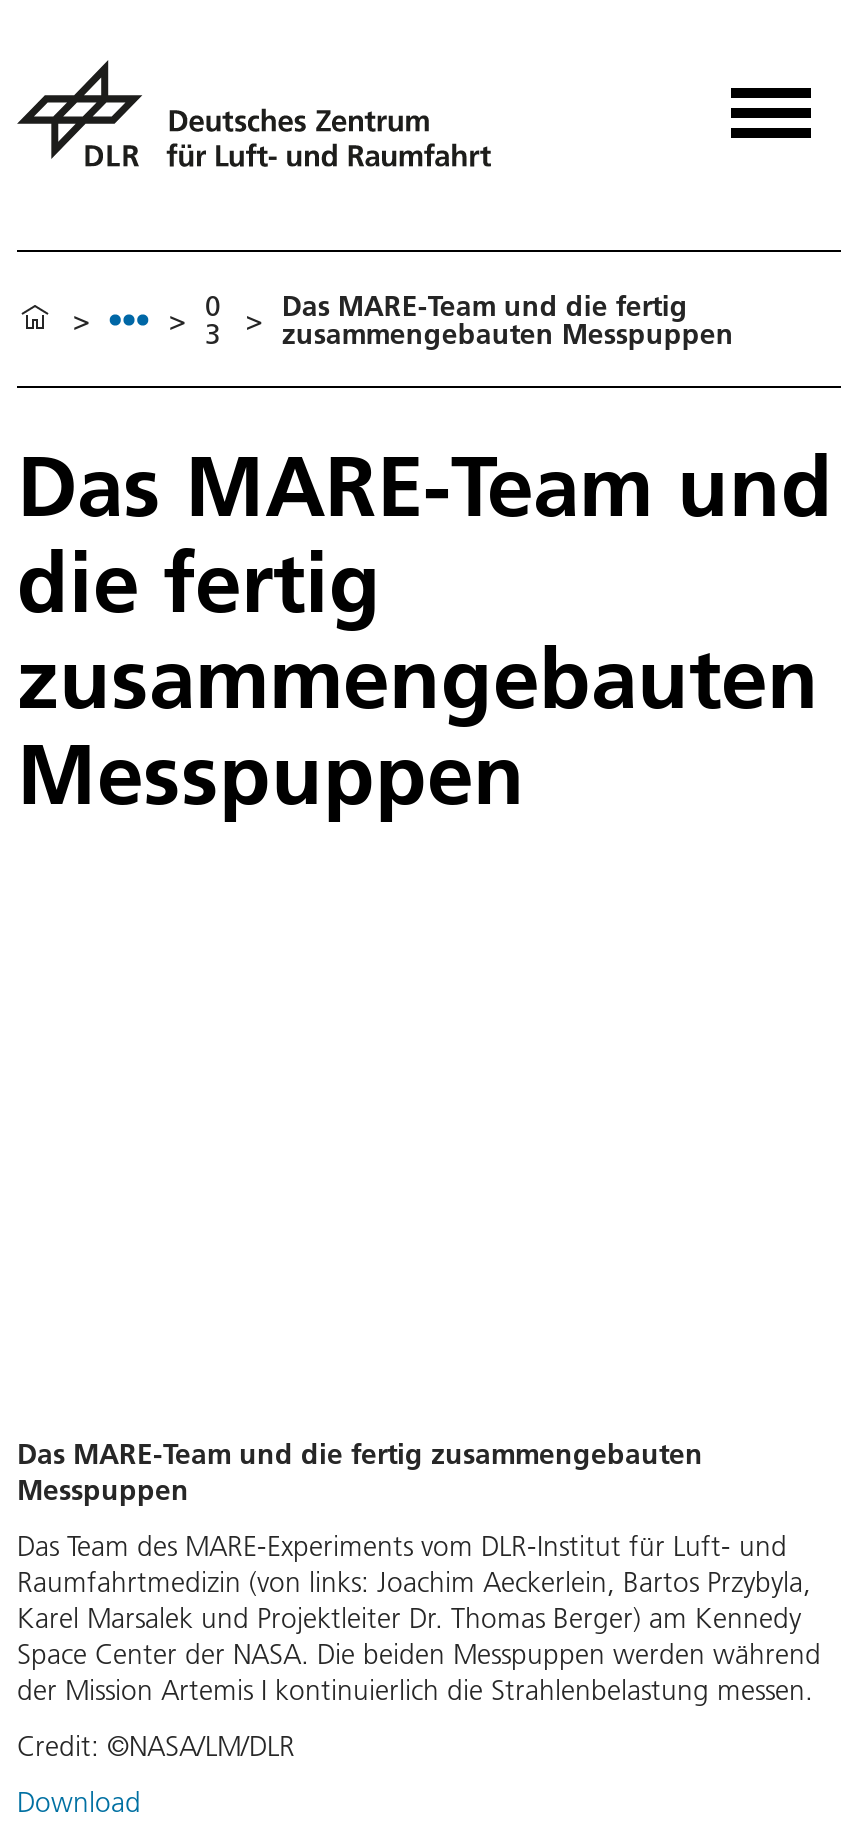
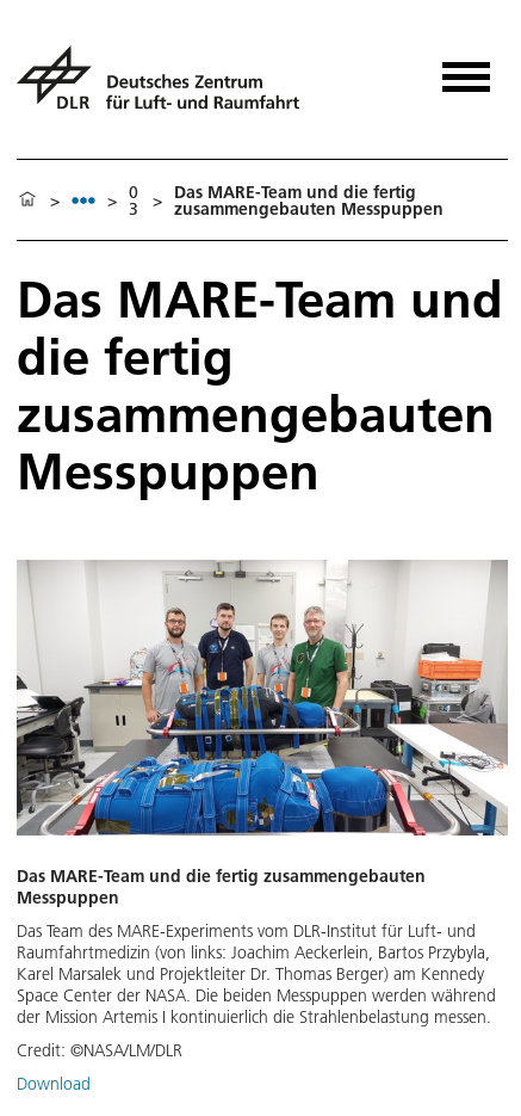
none -> [15,560,509,837] [image]

